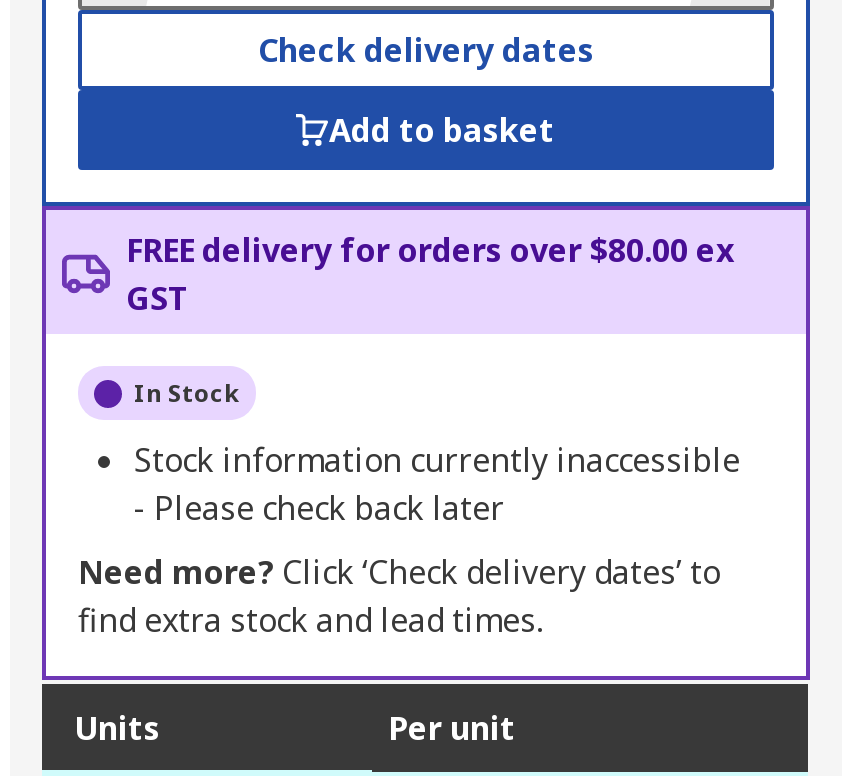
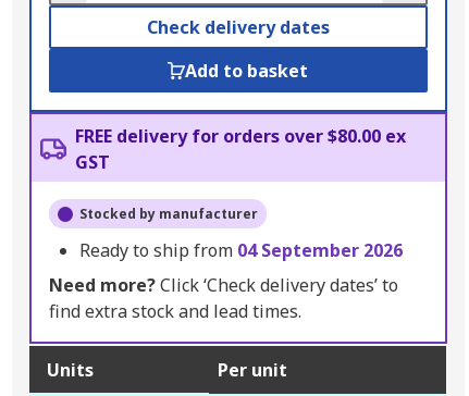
[134,377,240,411] In Stock -> [79,205,258,224] Stocked by manufacturer
[134,439,740,531] Stock information currently inaccessible | - Please check back later -> [79,239,403,263] Ready to ship from 04 September 2026

